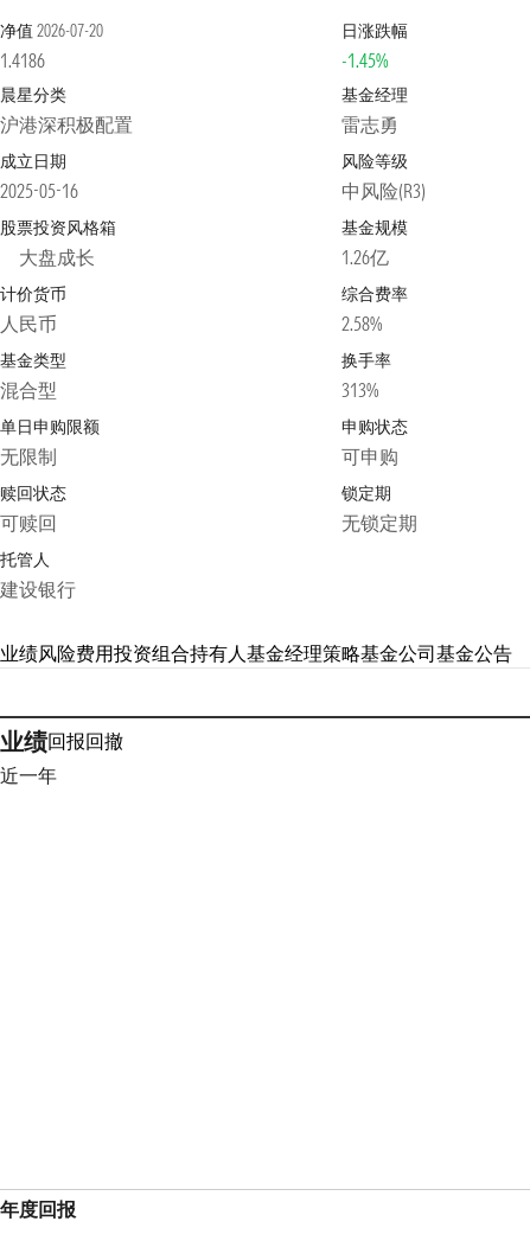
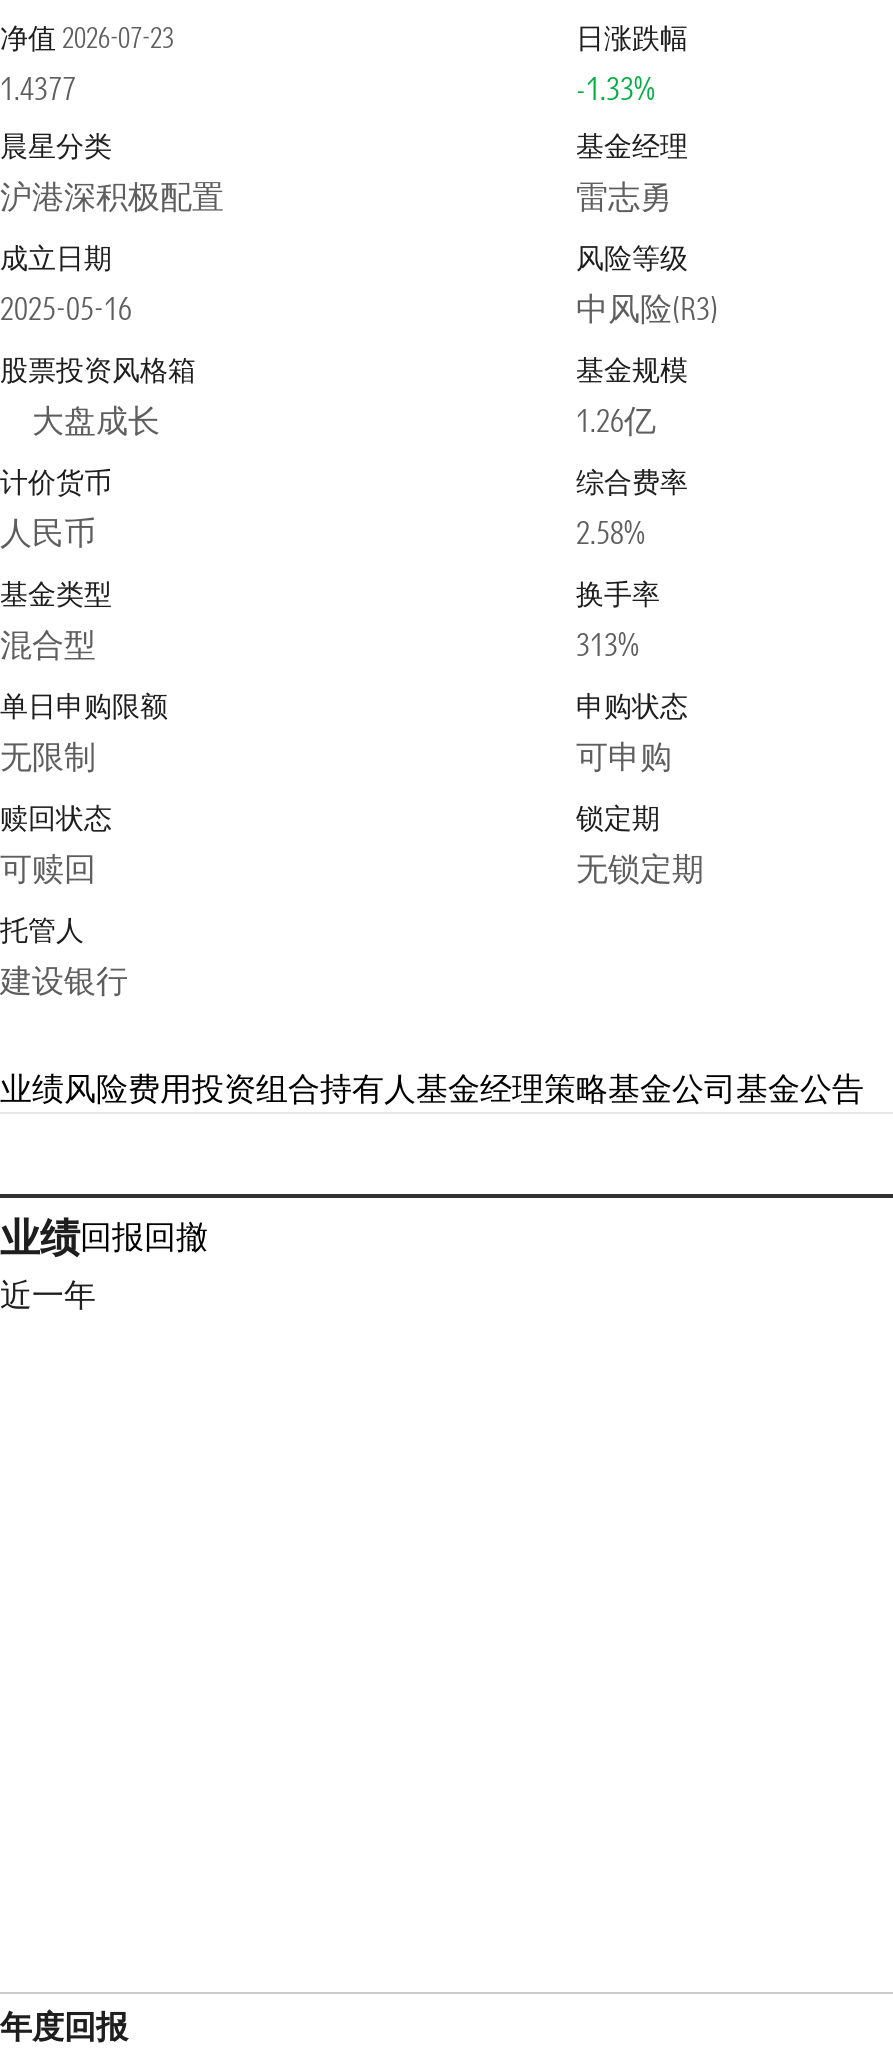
[0,20,103,41] 净值2026-07-20 -> [0,20,174,56] 净值2026-07-23
[0,49,45,72] 1.4186 -> [0,68,76,108] 1.4377
[341,49,388,72] -1.45% -> [576,68,654,108] -1.33%

